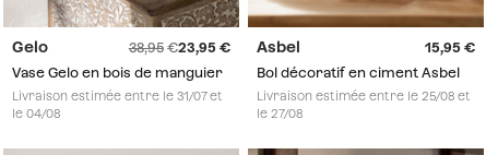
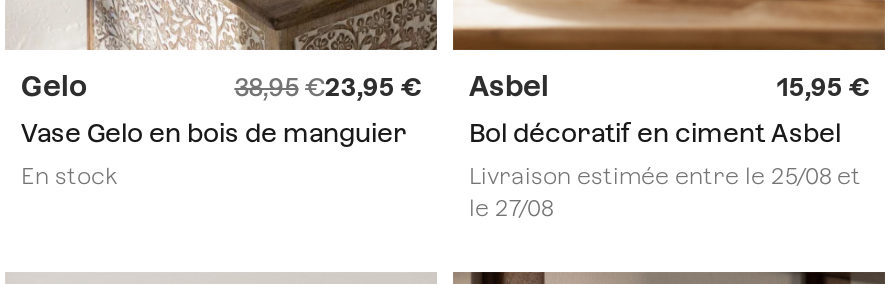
[12,89,223,121] Livraison estimée entre le 31/07 et | le 04/08 -> [21,163,117,191] En stock

